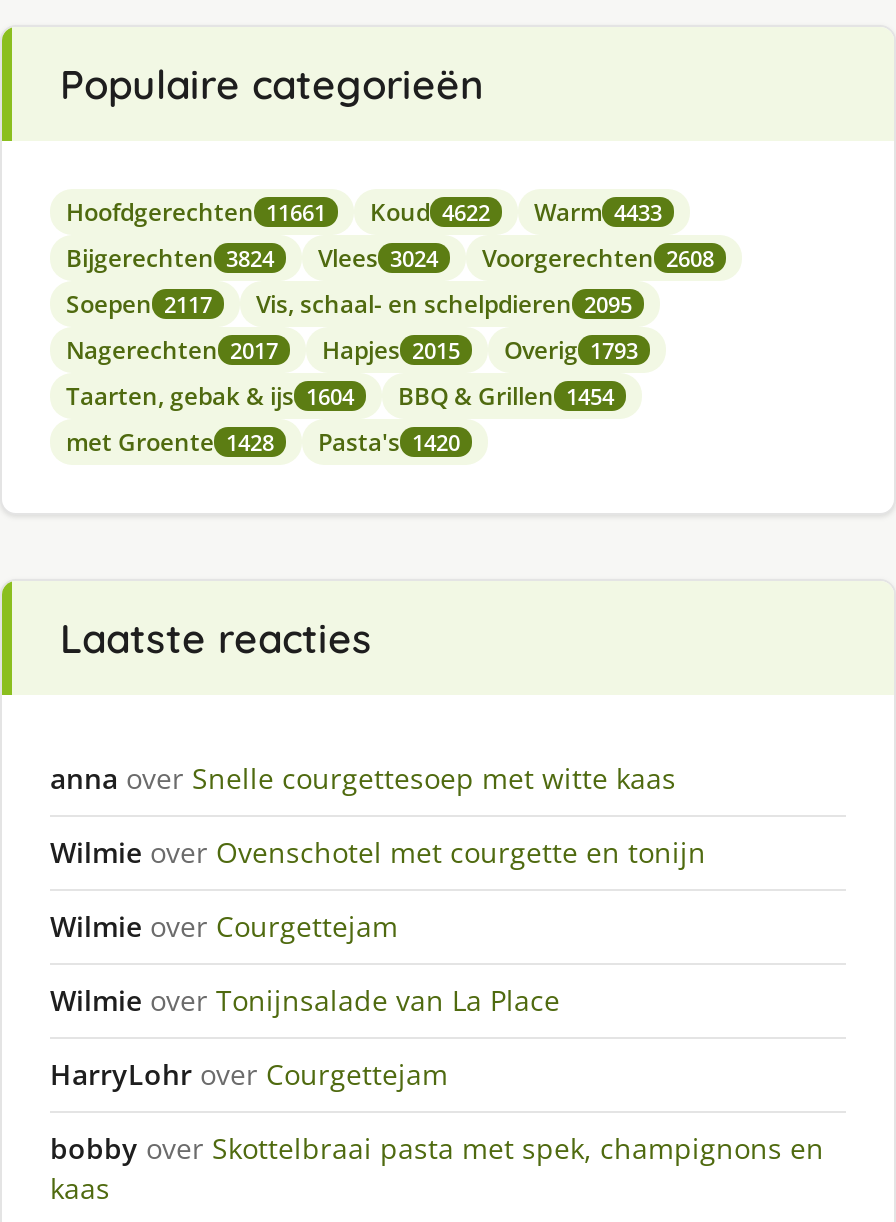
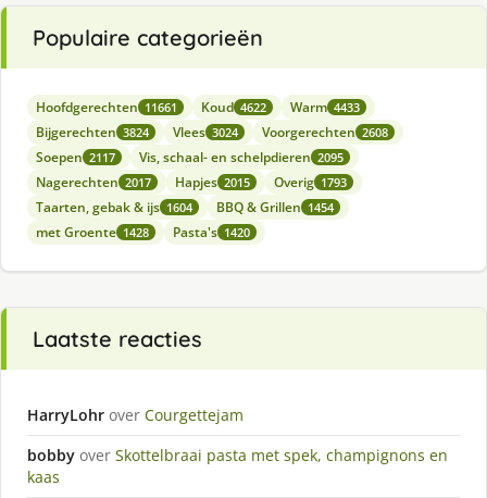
[50,759,706,1019] anna over Snelle courgettesoep met witte kaas | Wilmie over Ovenschotel met courgette en tonijn | Wilmie over Courgettejam | Wilmie over Tonijnsalade van La Place -> none

